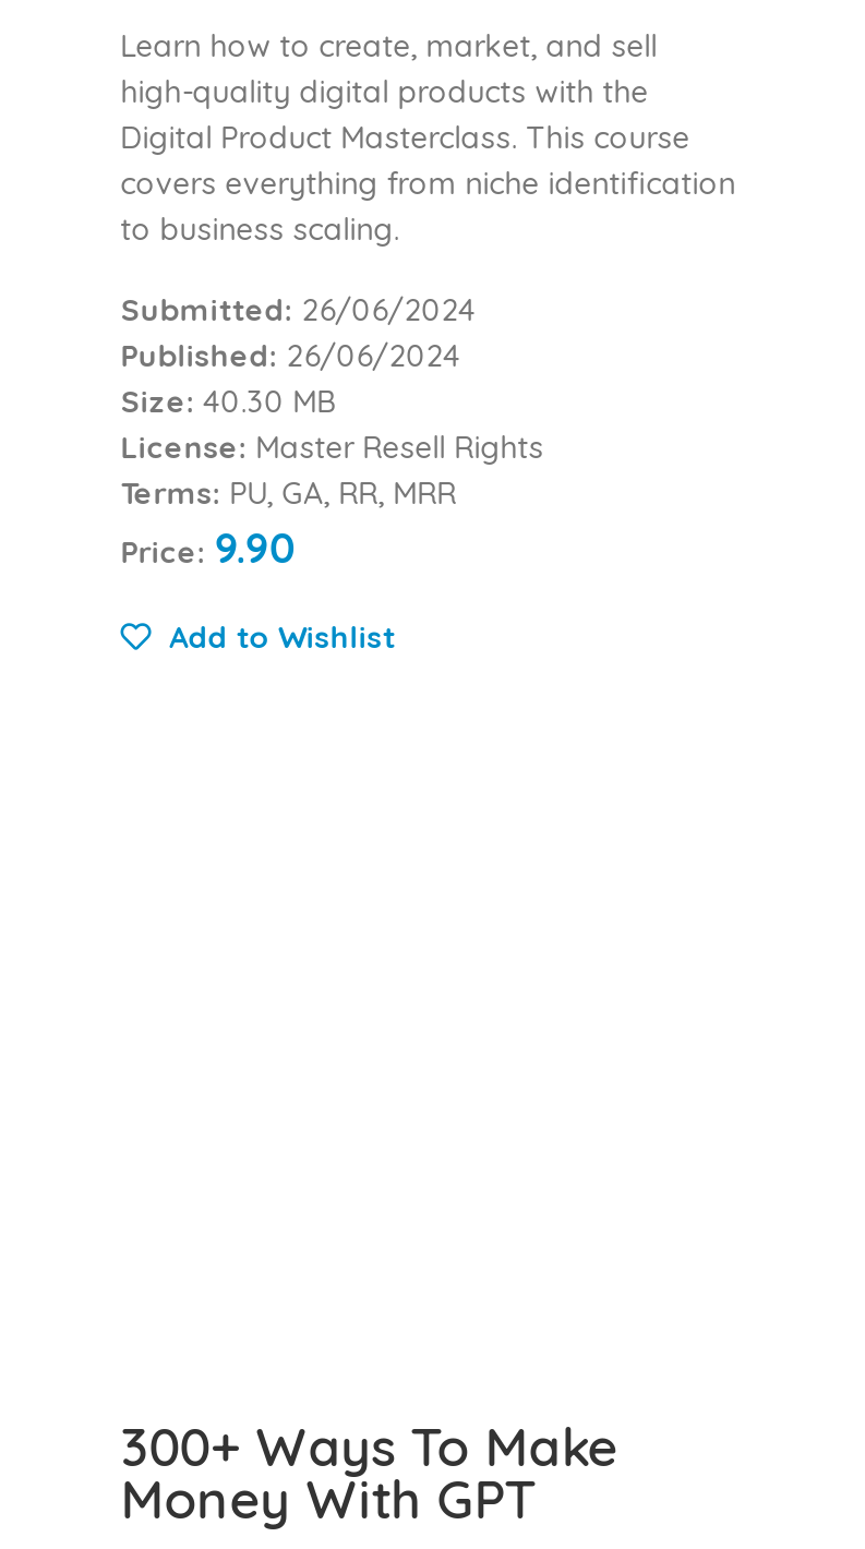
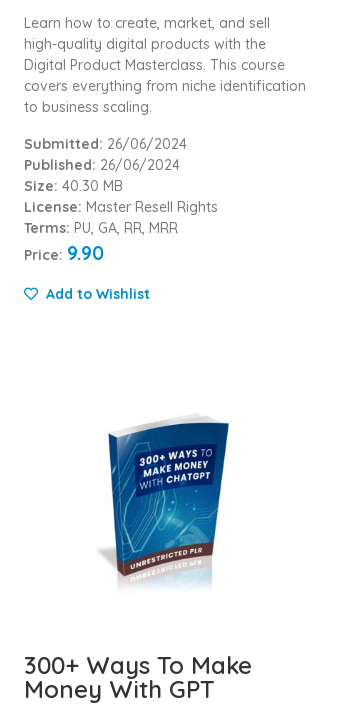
none -> [100,417,230,584] [image]

